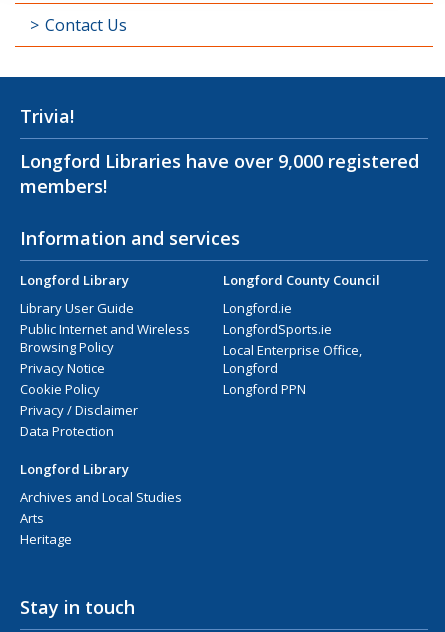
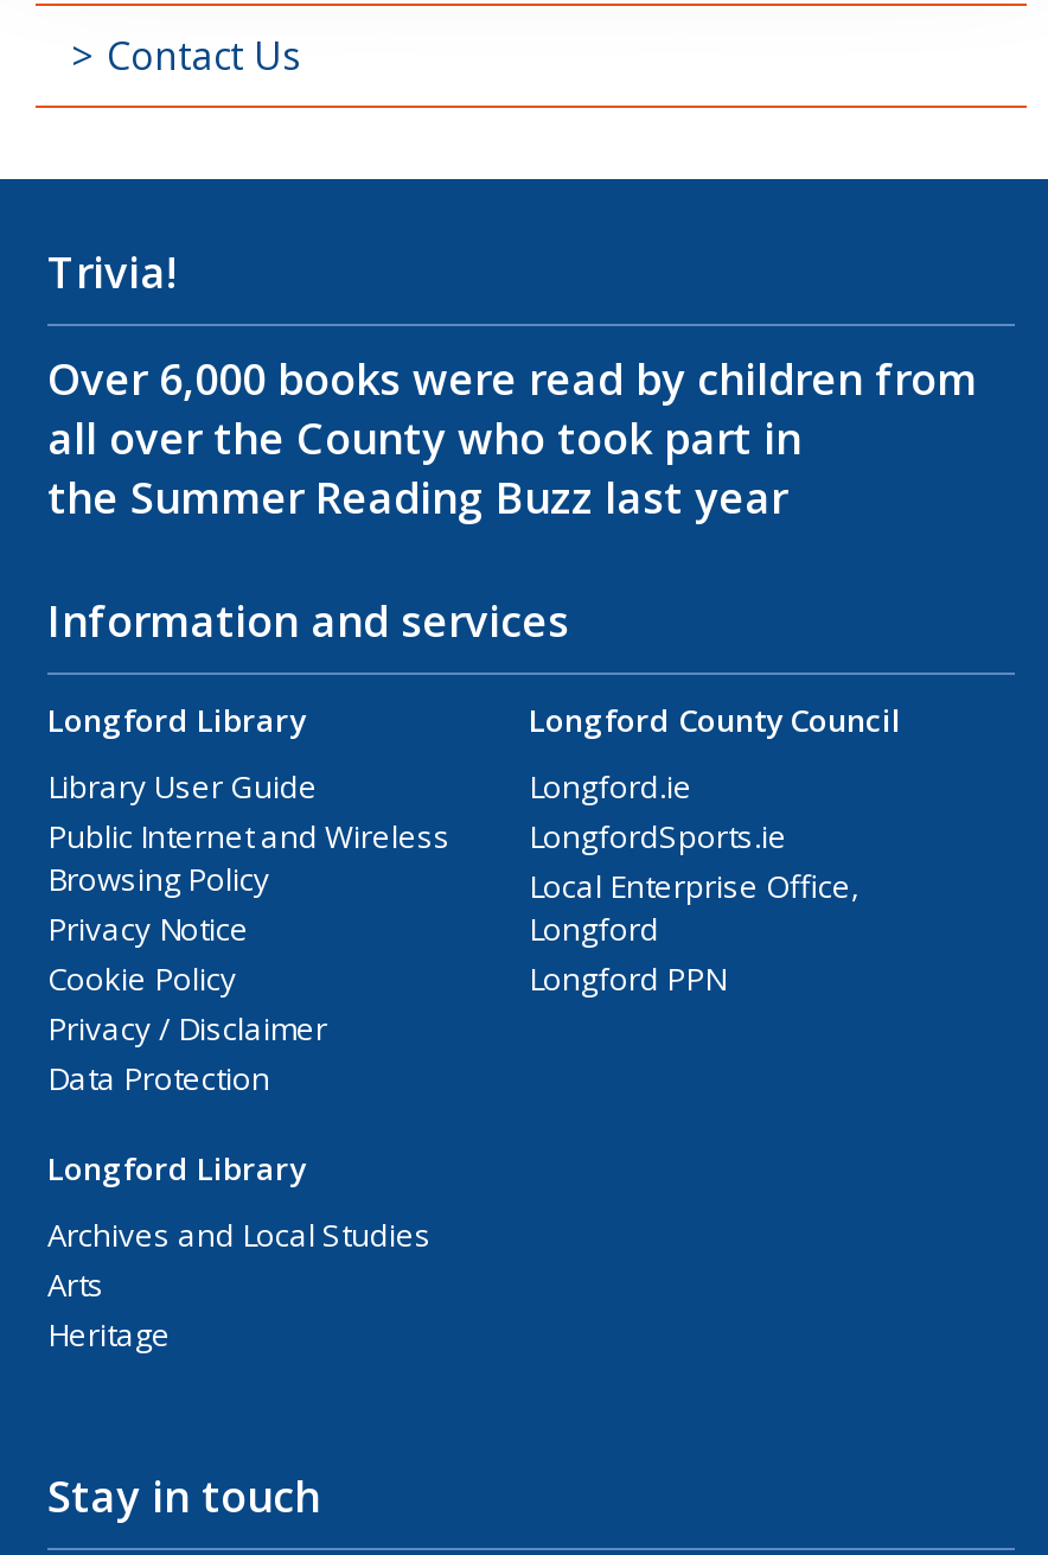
[20,149,419,198] Longford Libraries have over 9,000 registered | members! -> [47,349,977,525] Over 6,000 books were read by children from | all over the County who took part in | the Summer Reading Buzz last year

